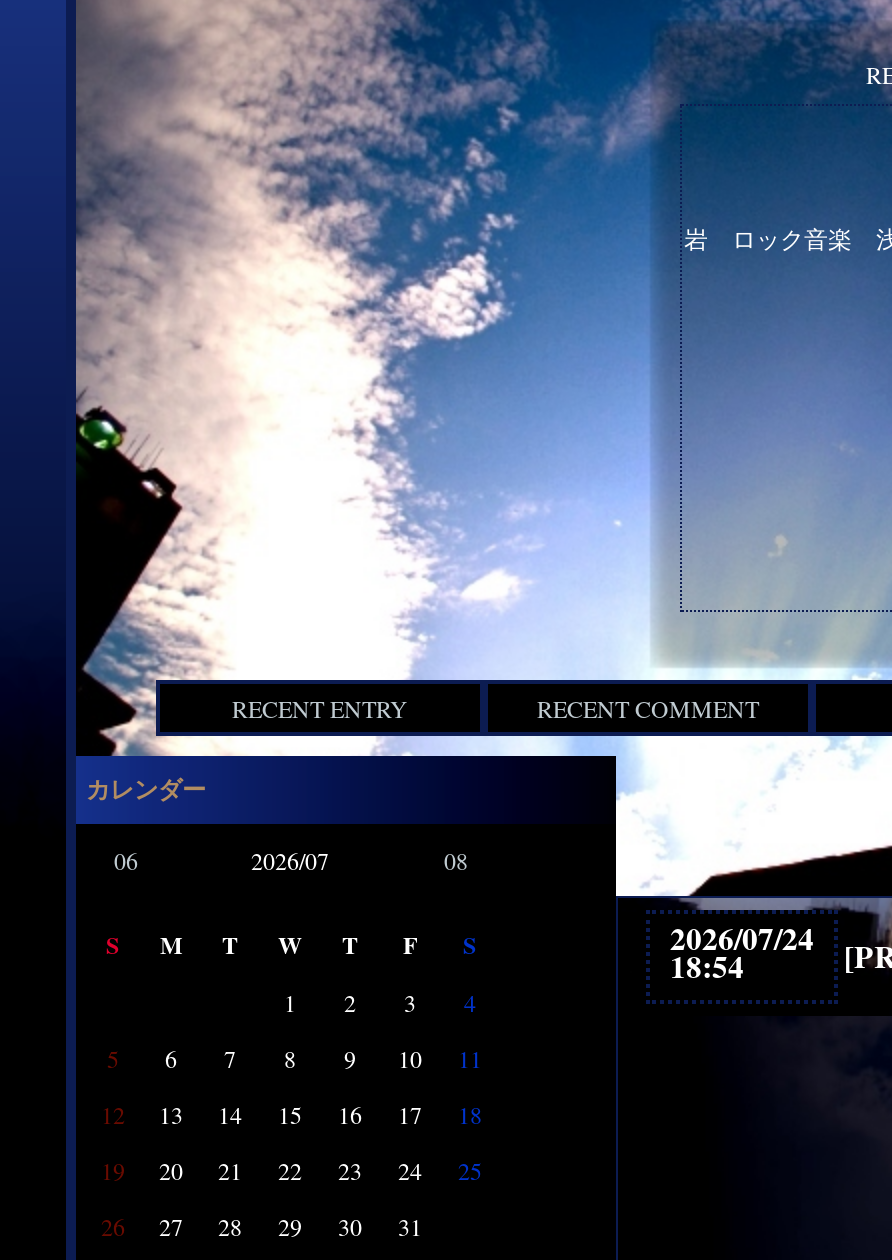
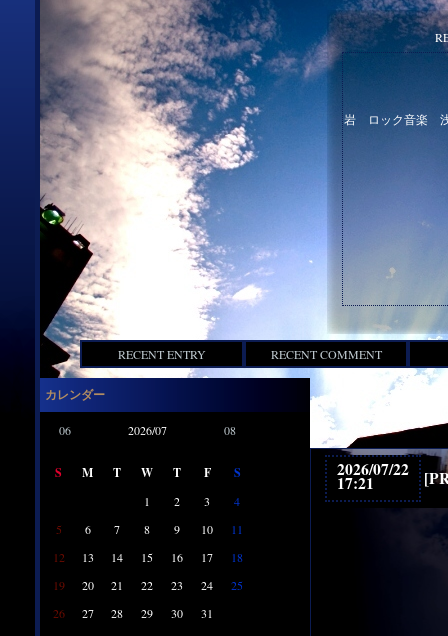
[670,916,814,960] 2026/07/24 -> [337,458,409,480] 2026/07/22
[670,944,744,988] 18:54 -> [337,472,374,494] 17:21

